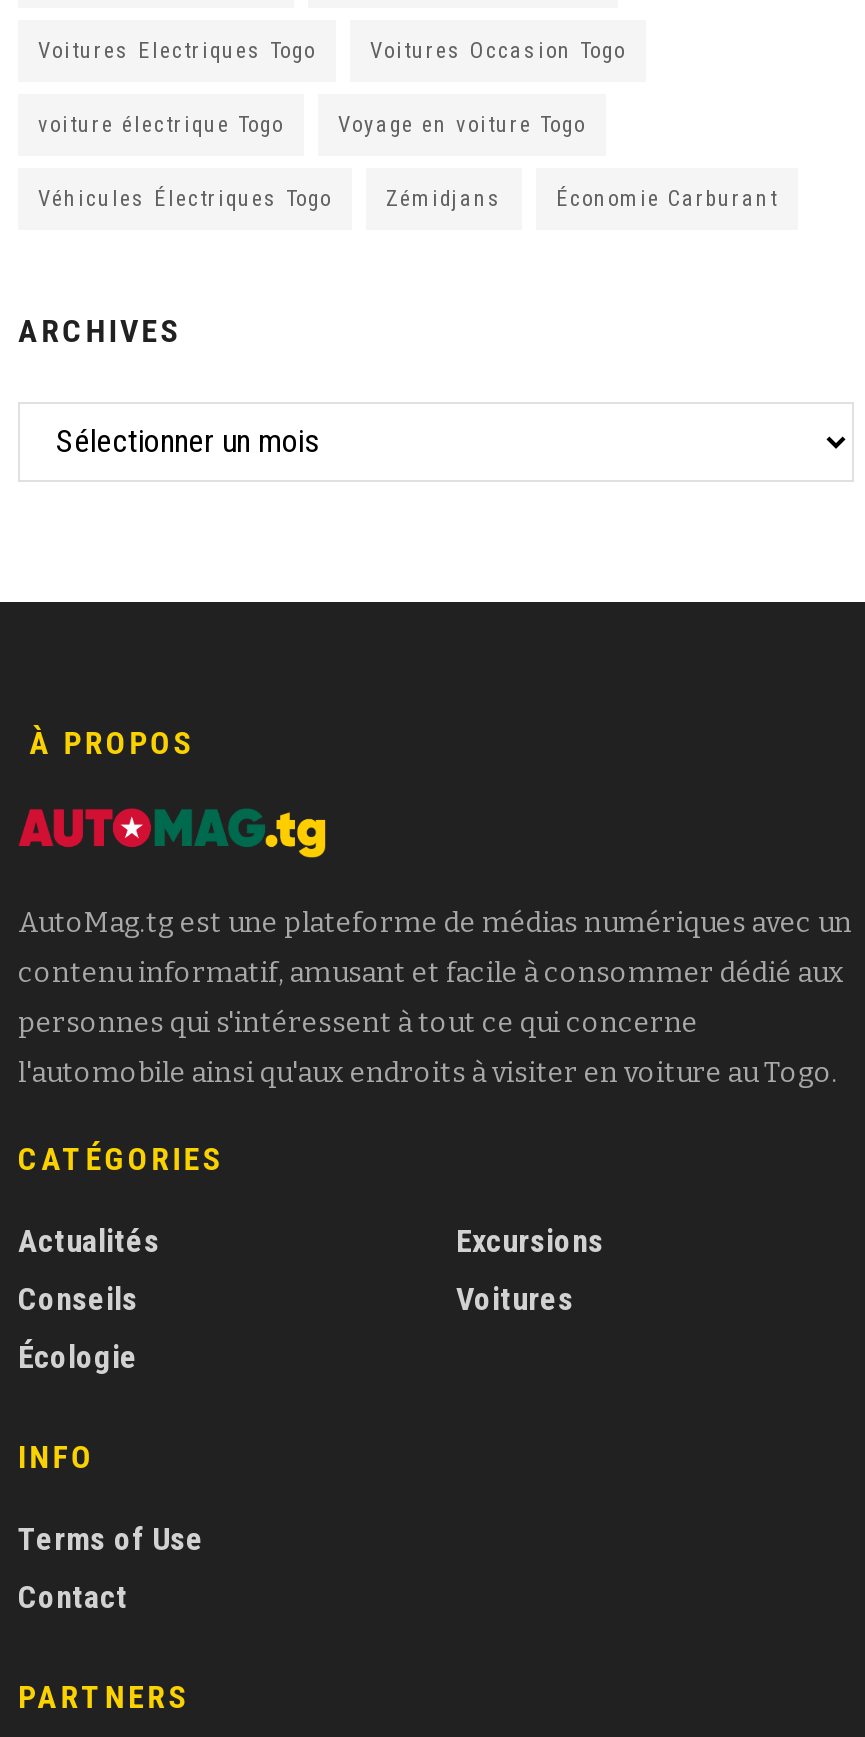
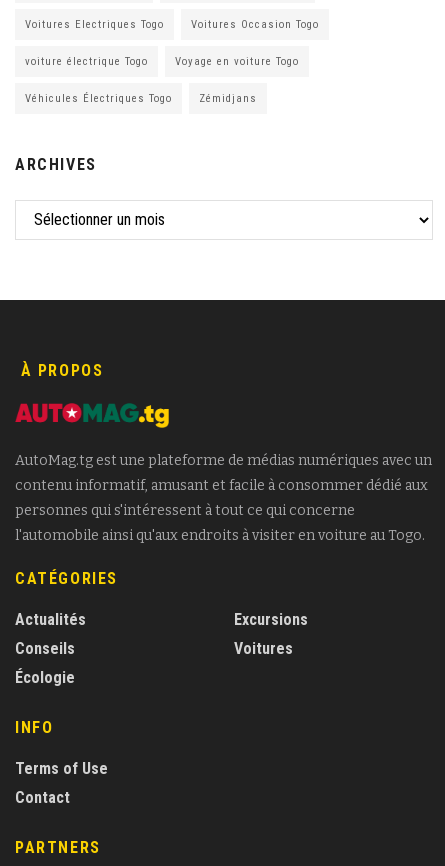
[556,185,778,211] Économie Carburant -> none

